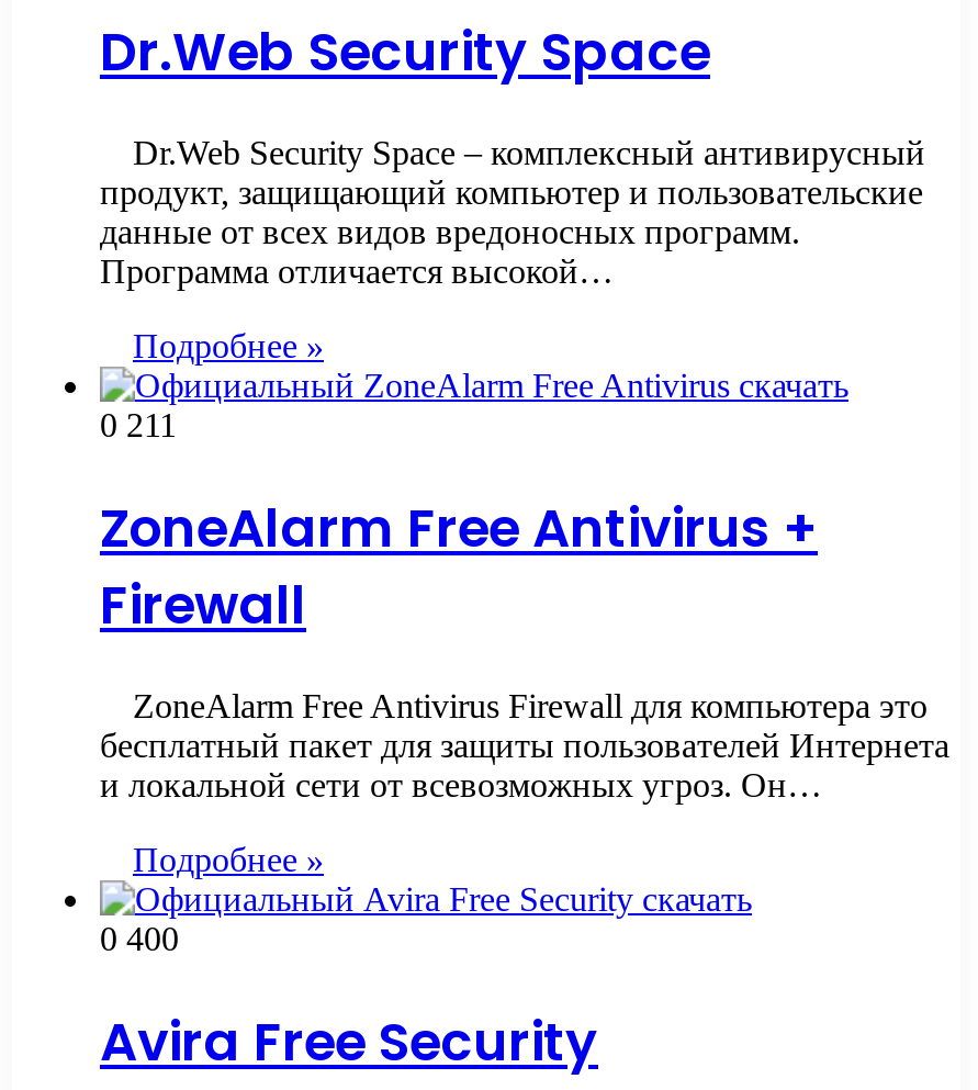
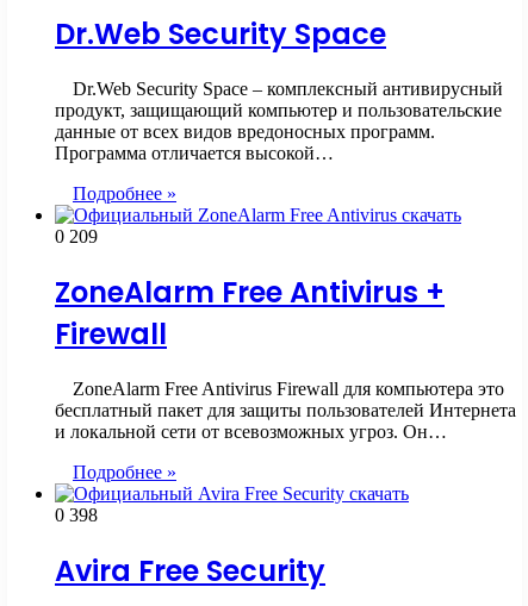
[100,407,177,444] 0 211 -> [55,227,98,247] 0 209
[100,920,179,958] 0 400 -> [55,505,98,525] 0 398

